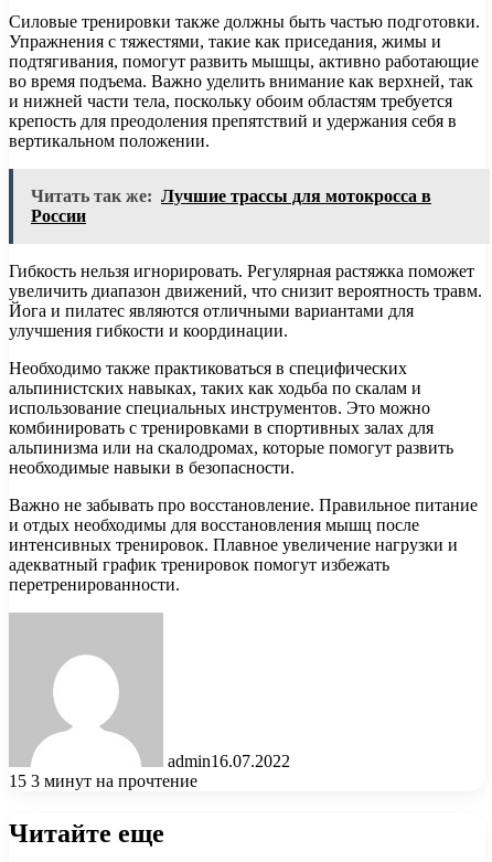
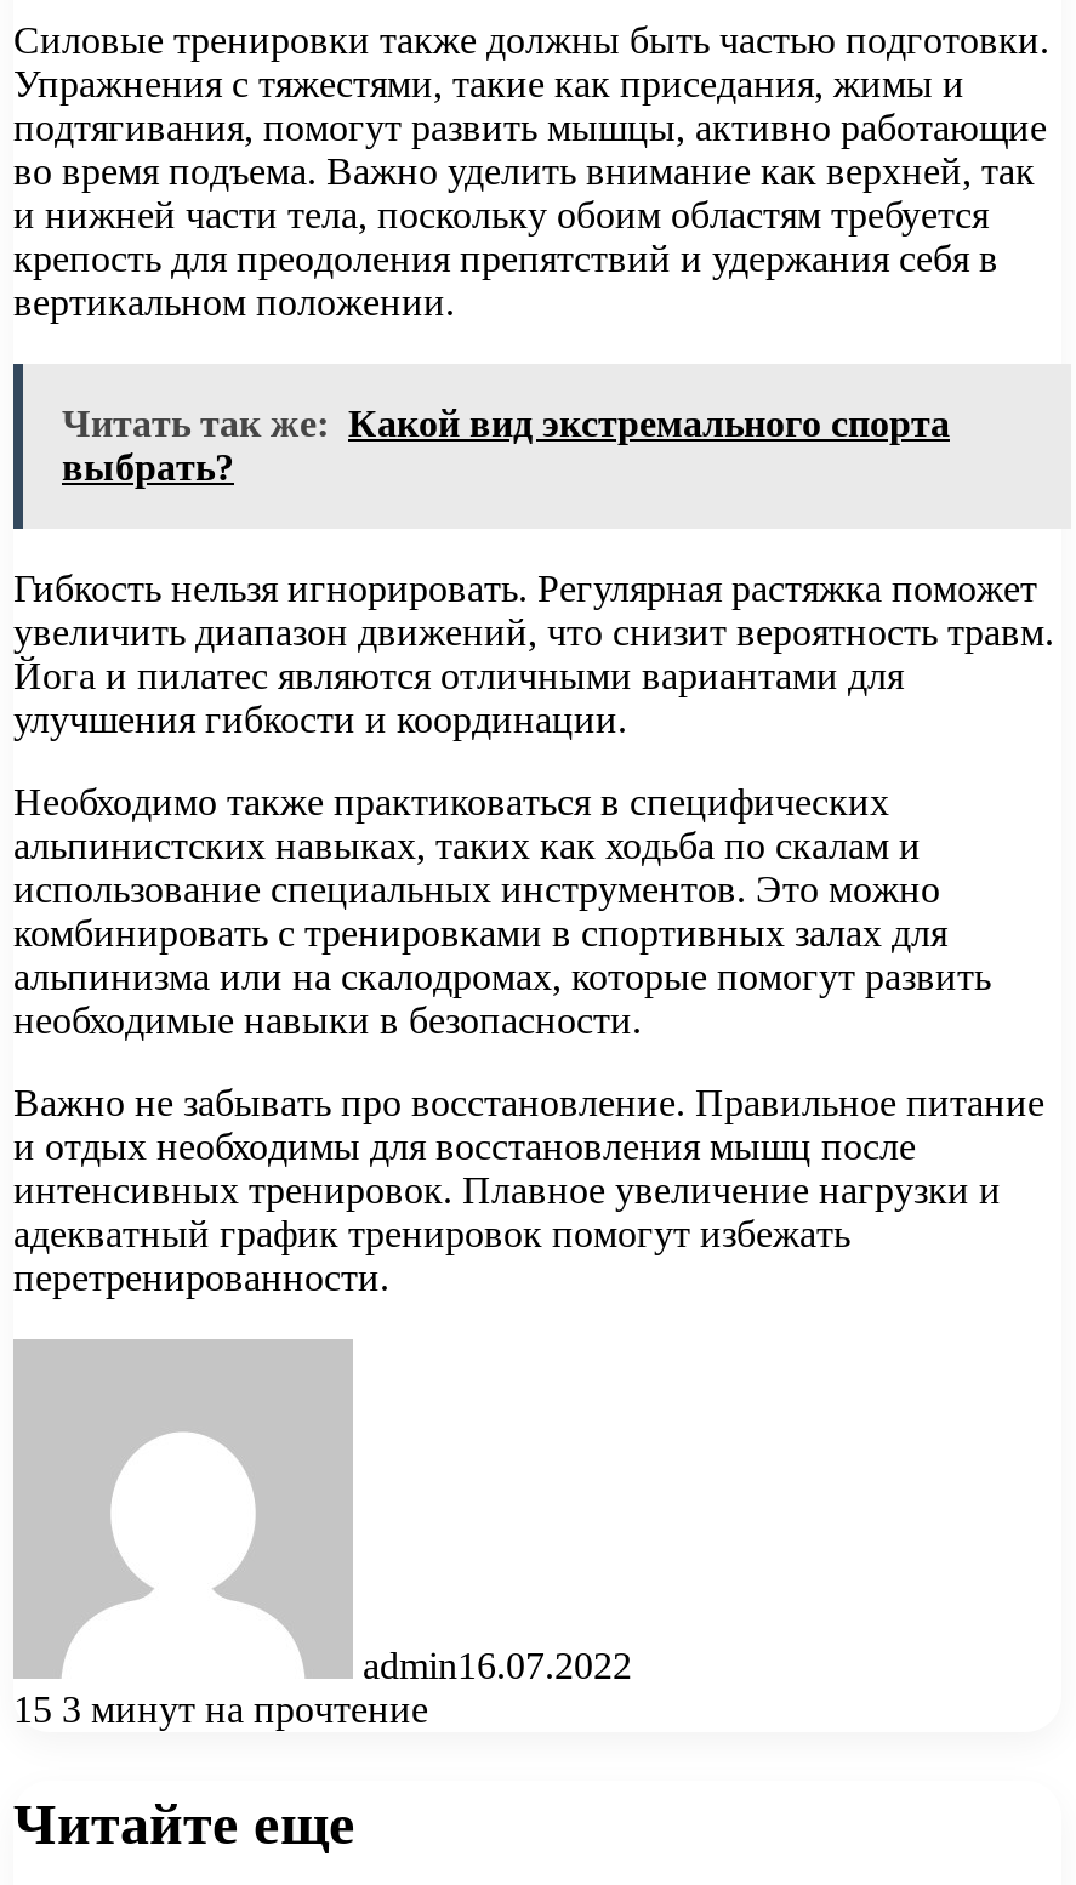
[31,187,431,225] Читать так же: Лучшие трассы для мотокросса в | России -> [62,403,950,488] Читать так же: Какой вид экстремального спорта | выбрать?

